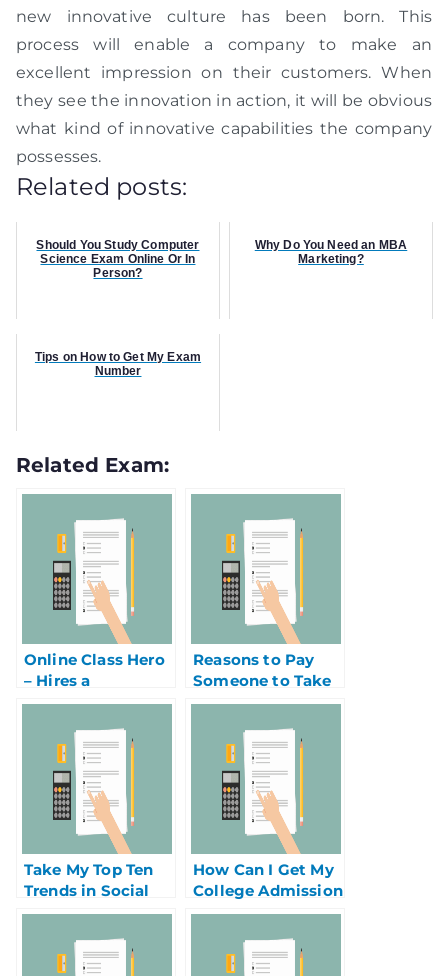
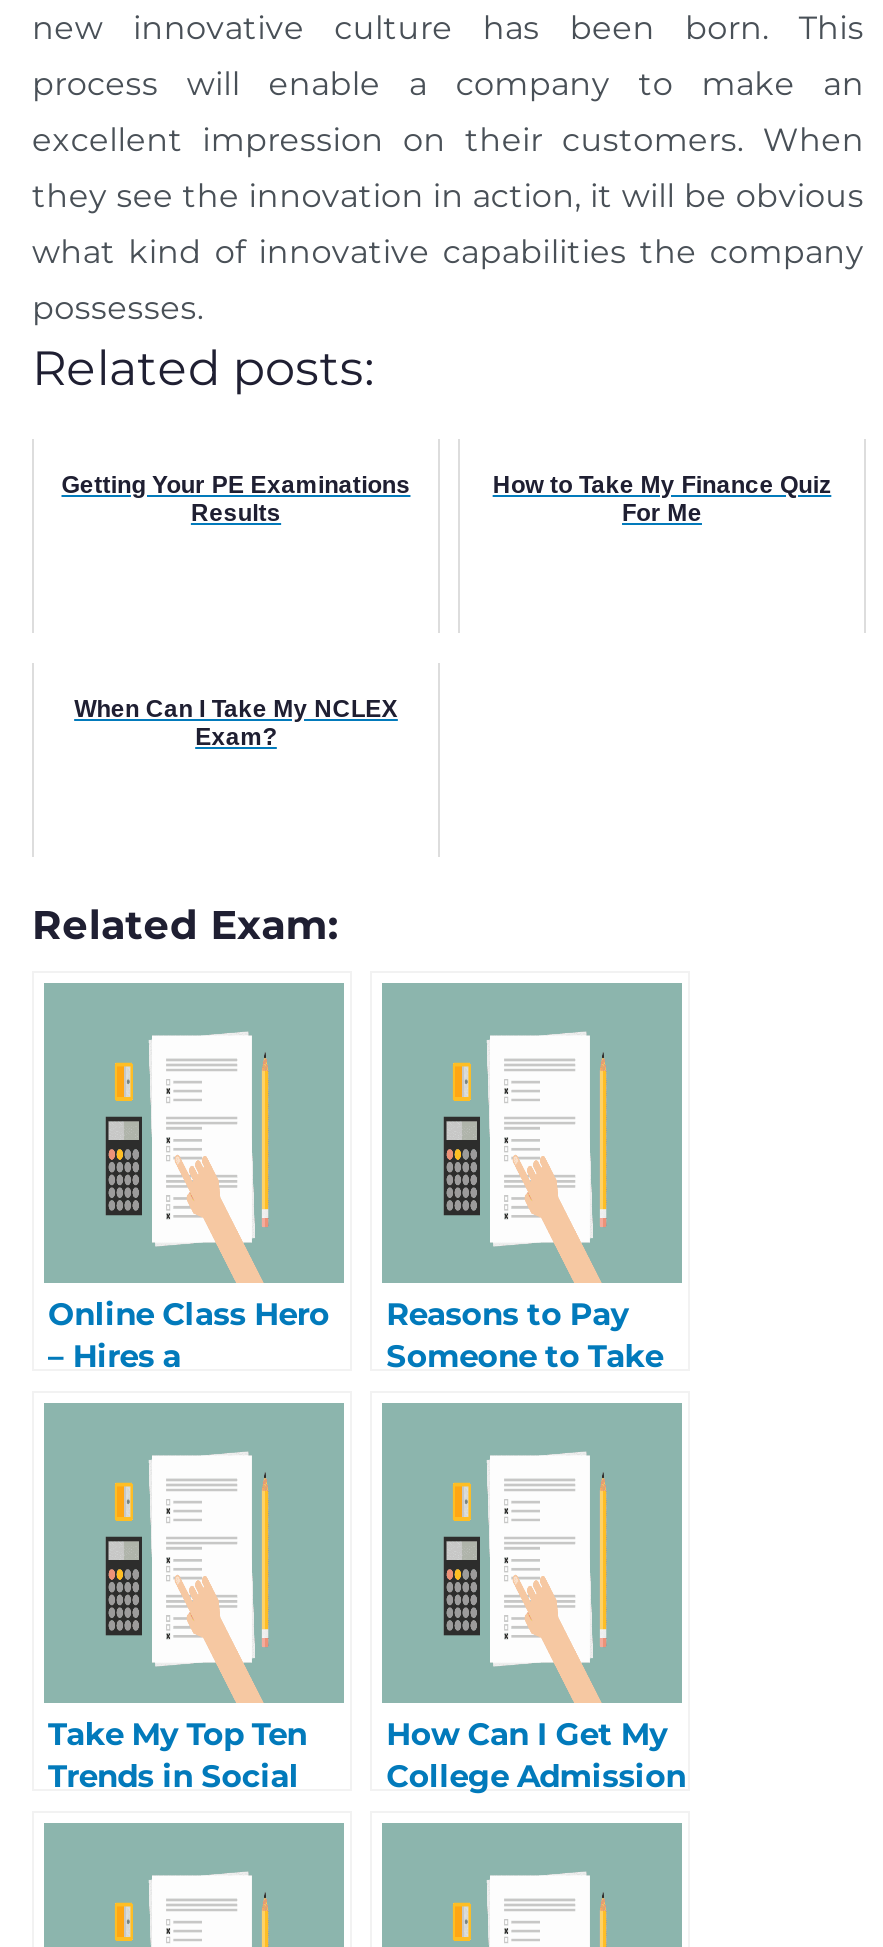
[36,238,199,280] Should You Study Computer | Science Exam Online Or In | Person? -> [62,471,410,527] Getting Your PE Examinations | Results
[255,238,407,266] Why Do You Need an MBA | Marketing? -> [493,471,831,527] How to Take My Finance Quiz | For Me
[35,350,201,378] Tips on How to Get My Exam | Number -> [74,695,398,751] When Can I Take My NCLEX | Exam?

